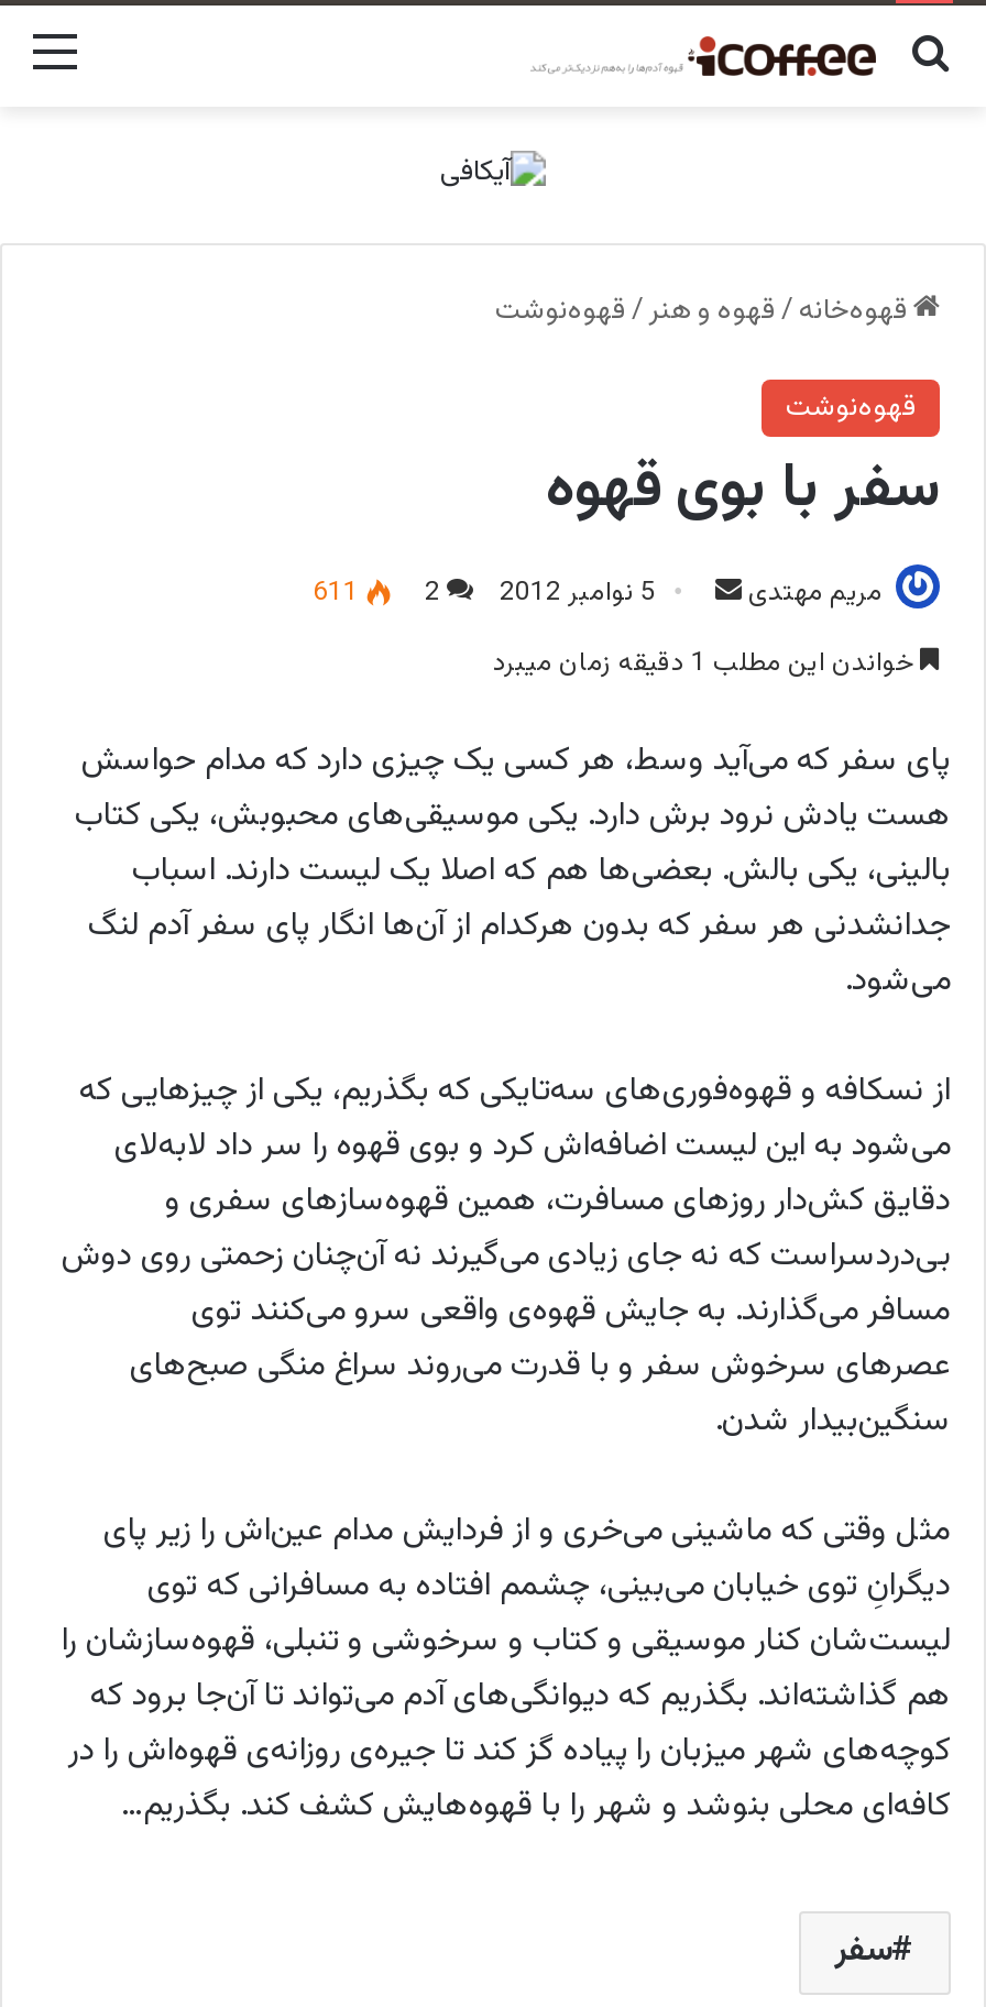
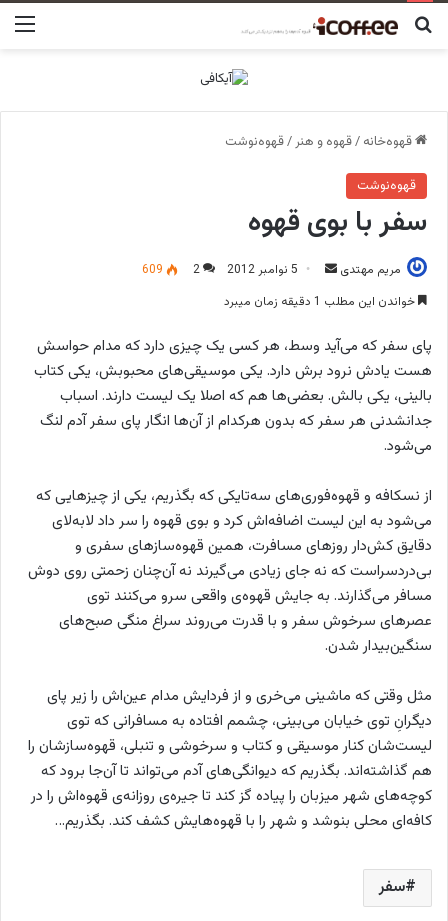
[313,573,440,612] 611 2 -> [142,261,200,279] 609 2

